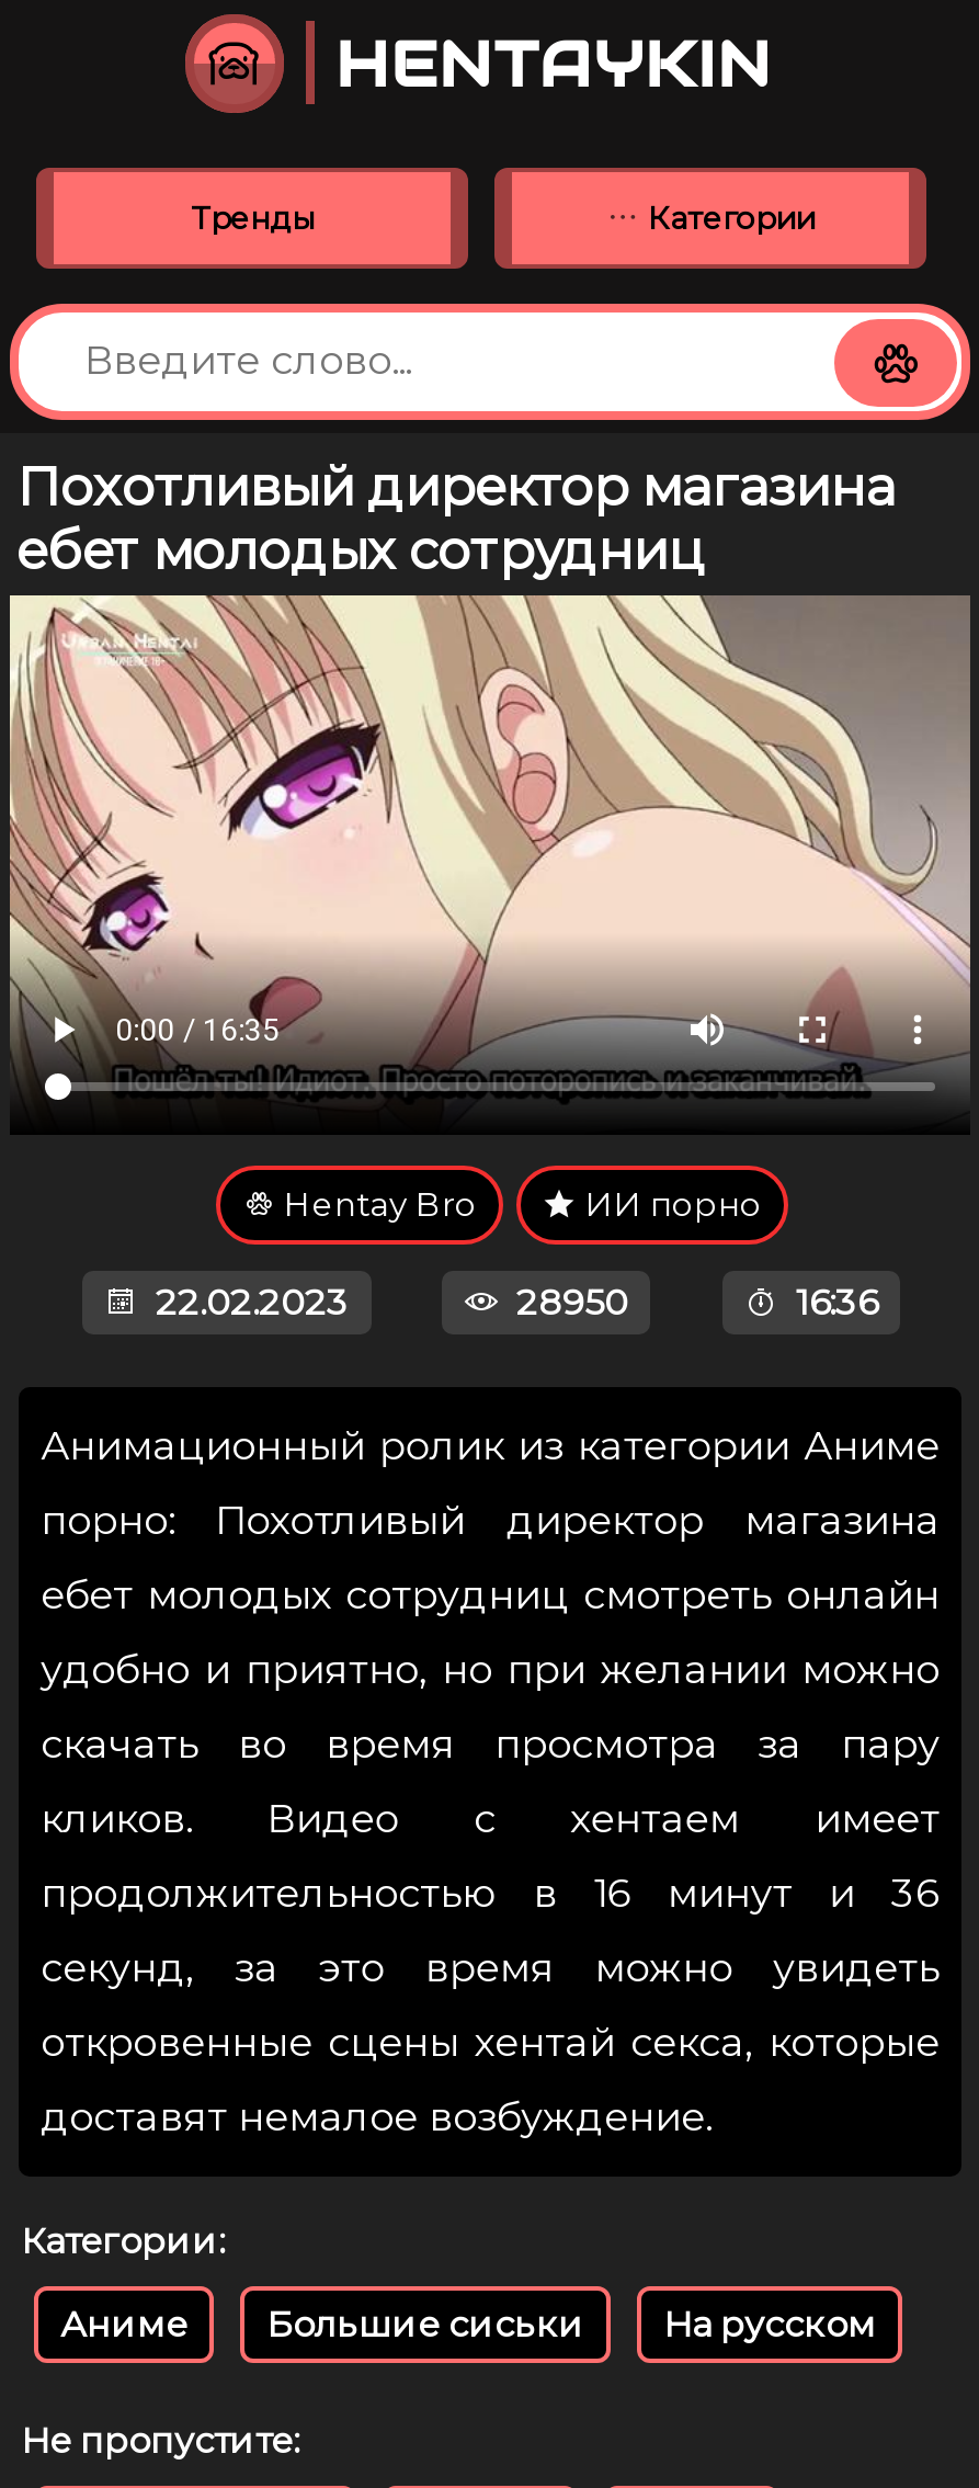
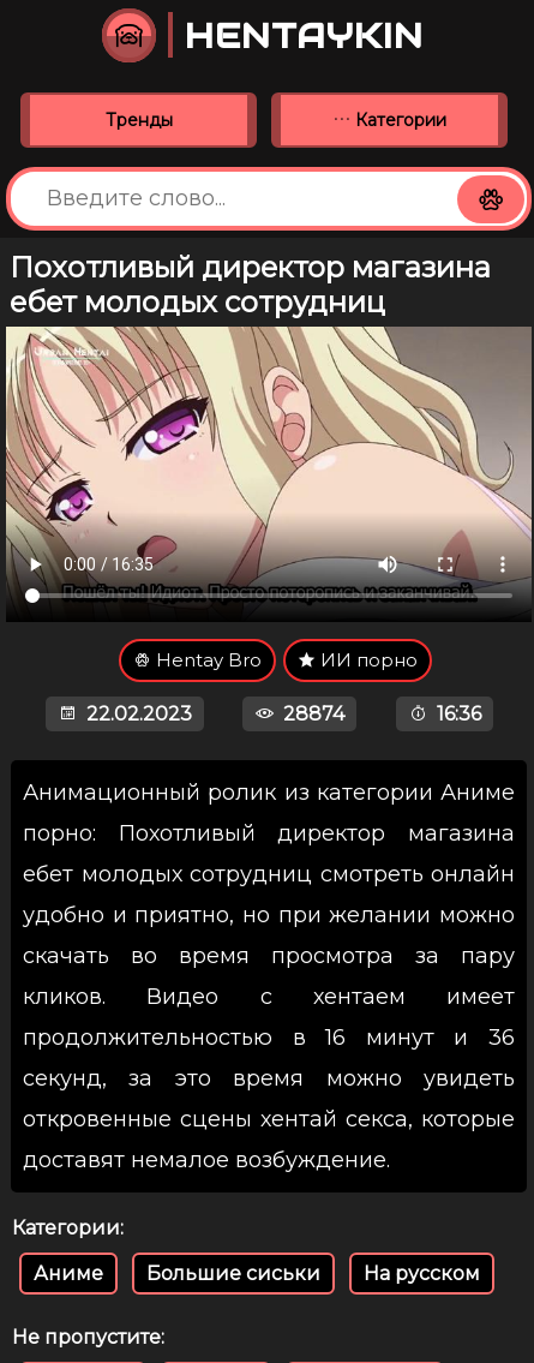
[508,1283,628,1324] 28950 -> [278,703,344,726] 28874

